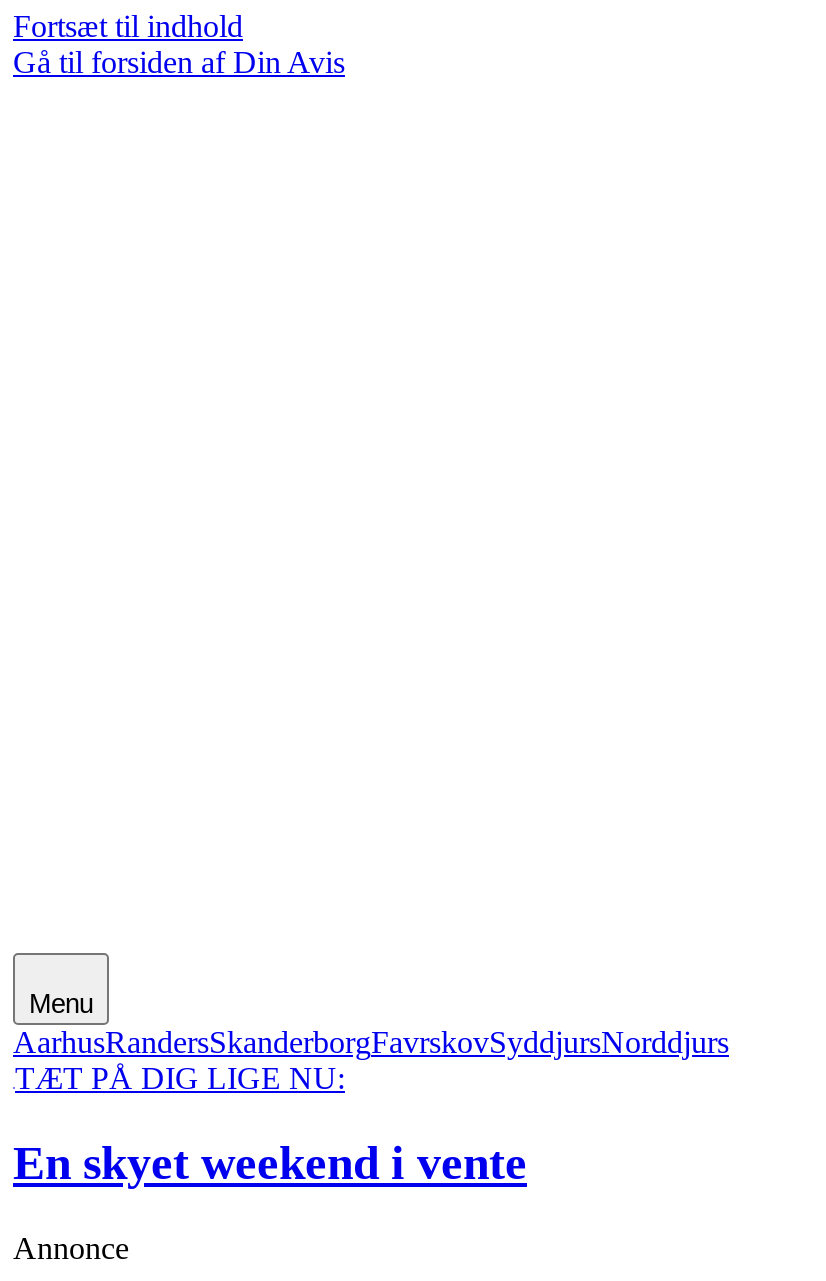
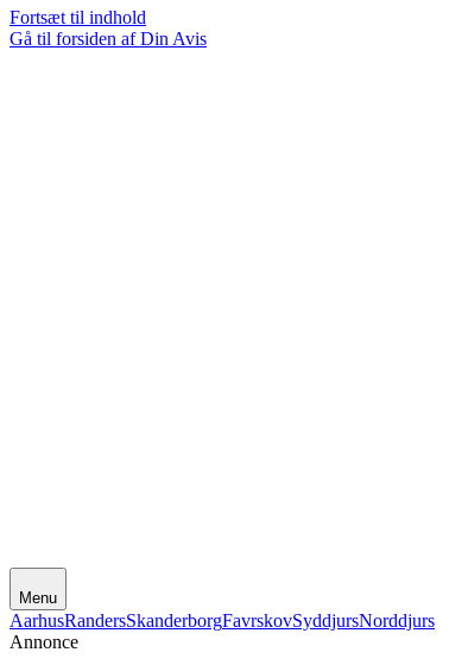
[13,1061,527,1189] TÆT PÅ DIG LIGE NU: | En skyet weekend i vente -> none

